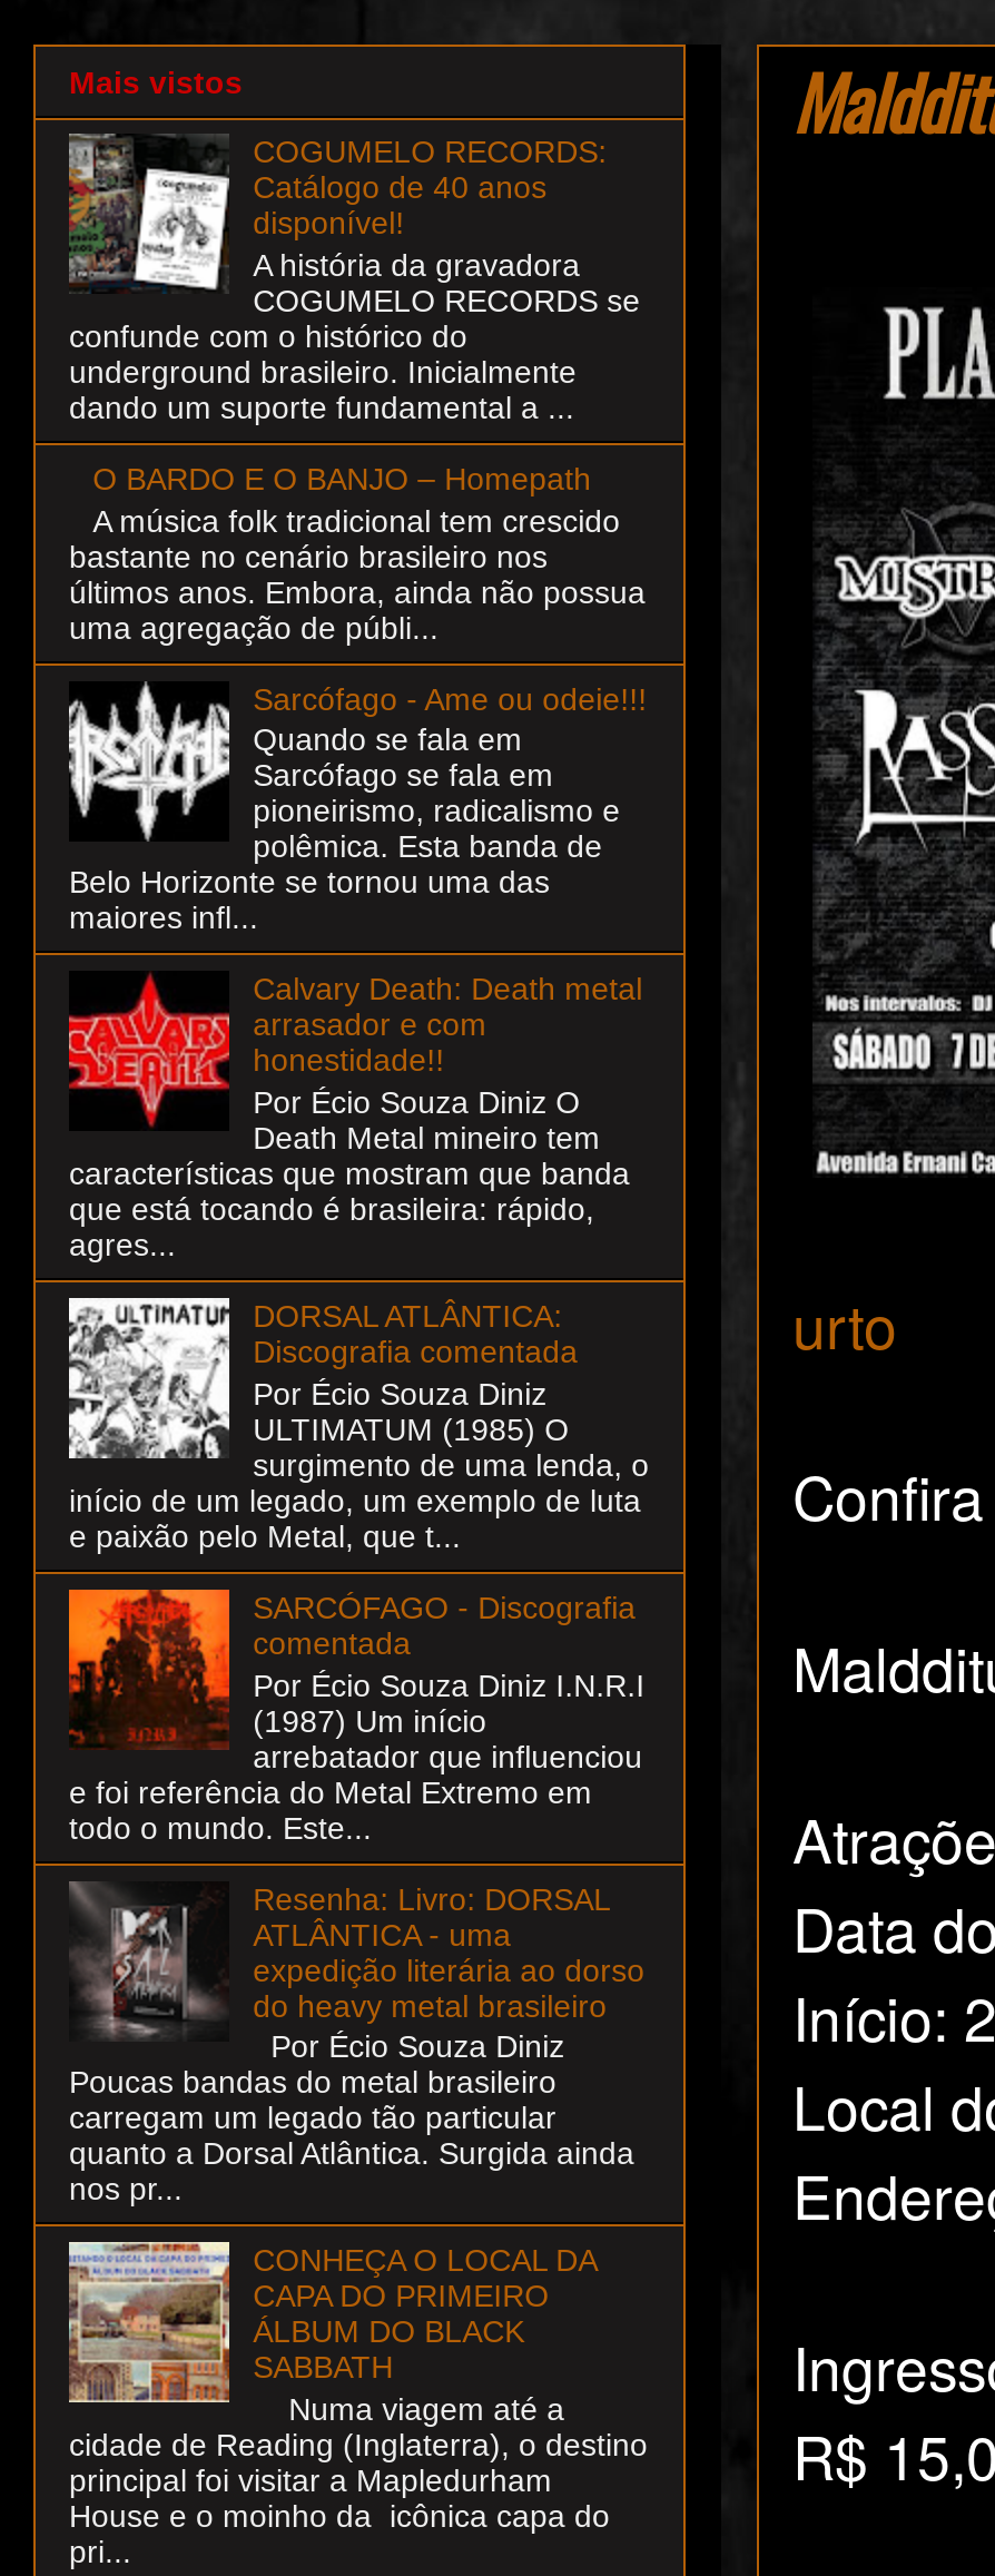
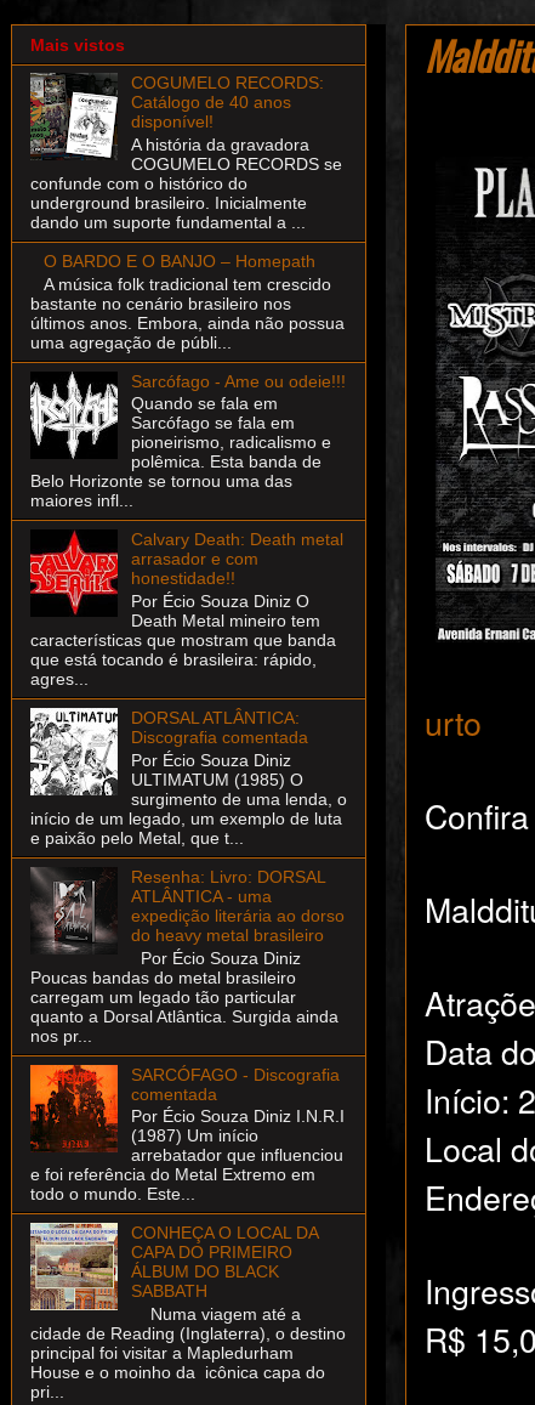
moved [67,1587,645,1845] -> [29,1064,344,1204]: [image] | SARCÓFAGO - Discografia | comentada | Por Écio Souza Diniz I.N.R.I | (1987) Um início | arrebatador que influenciou | e foi referência do Metal Extremo em | todo o mundo. Este...
moved [67,1879,645,2208] -> [29,866,344,1045]: [image] | Resenha: Livro: DORSAL | ATLÂNTICA - uma | ... | quanto a Dorsal Atlântica. Surgida ainda | nos pr...

